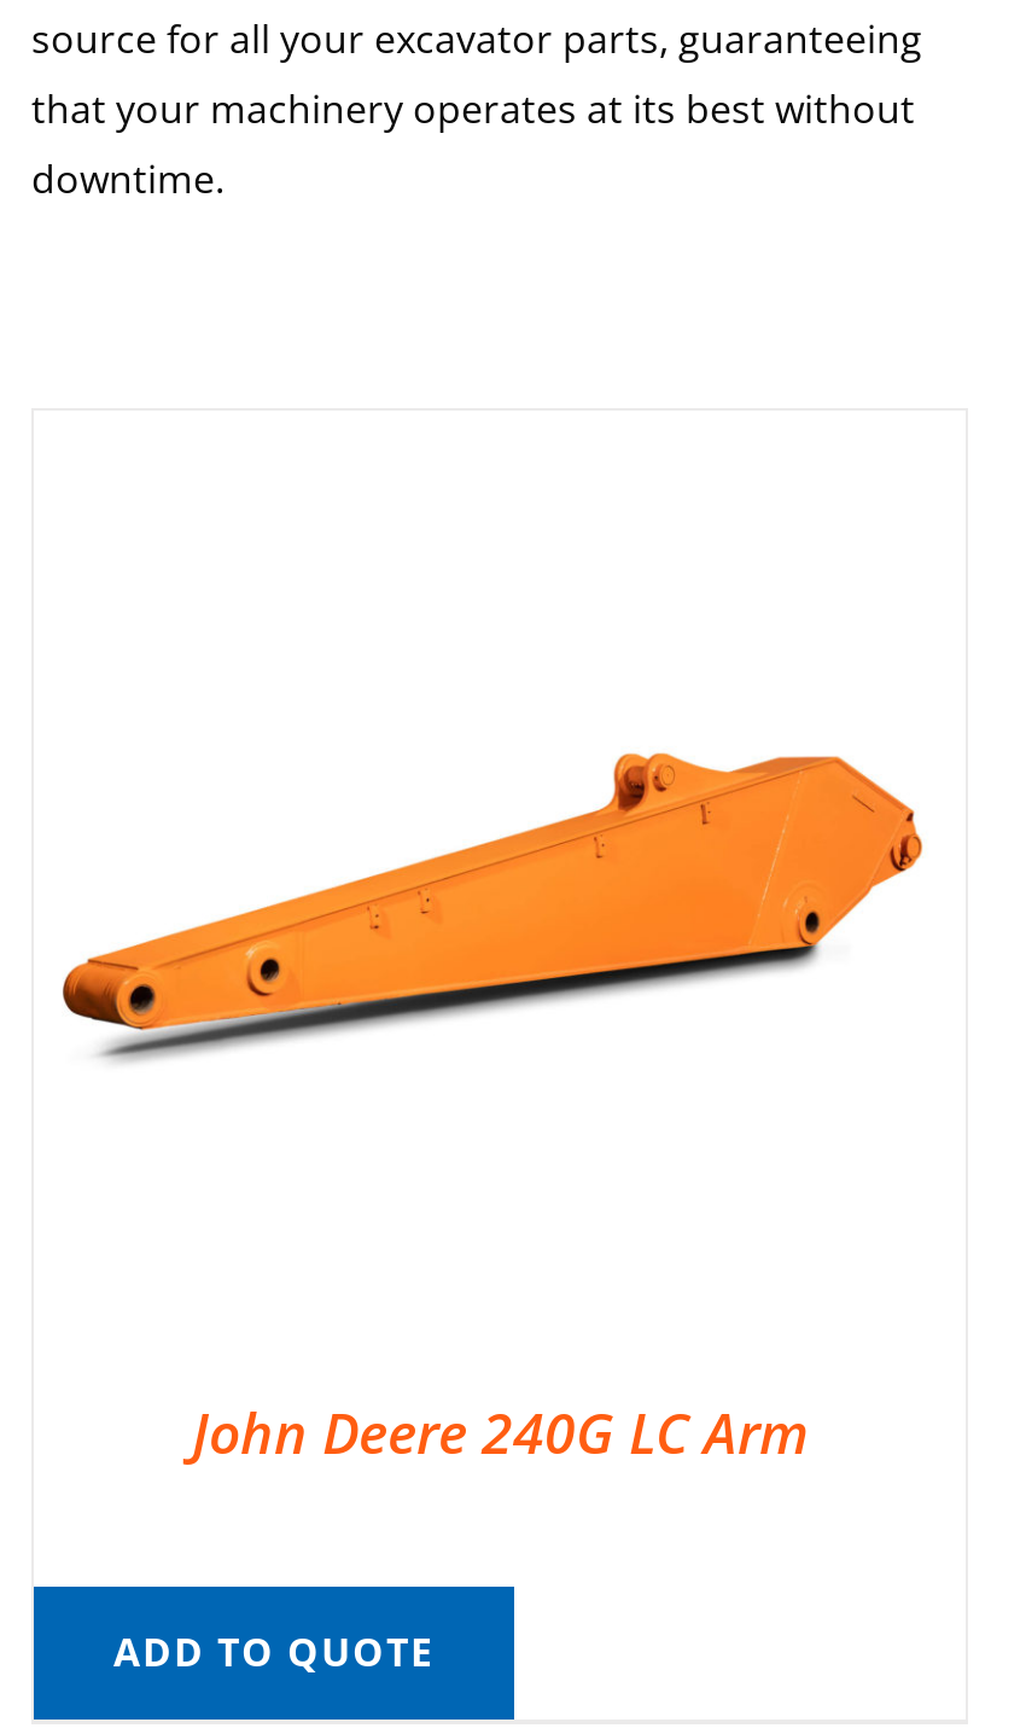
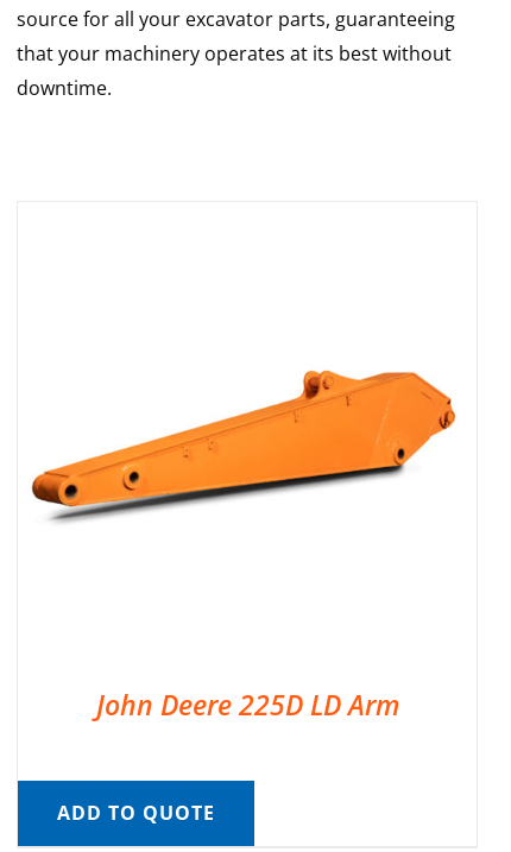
[192,1394,808,1471] John Deere 240G LC Arm -> [96,686,399,724] John Deere 225D LD Arm

